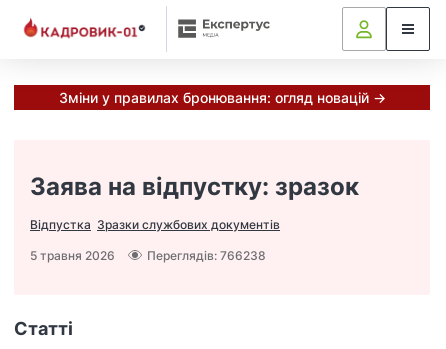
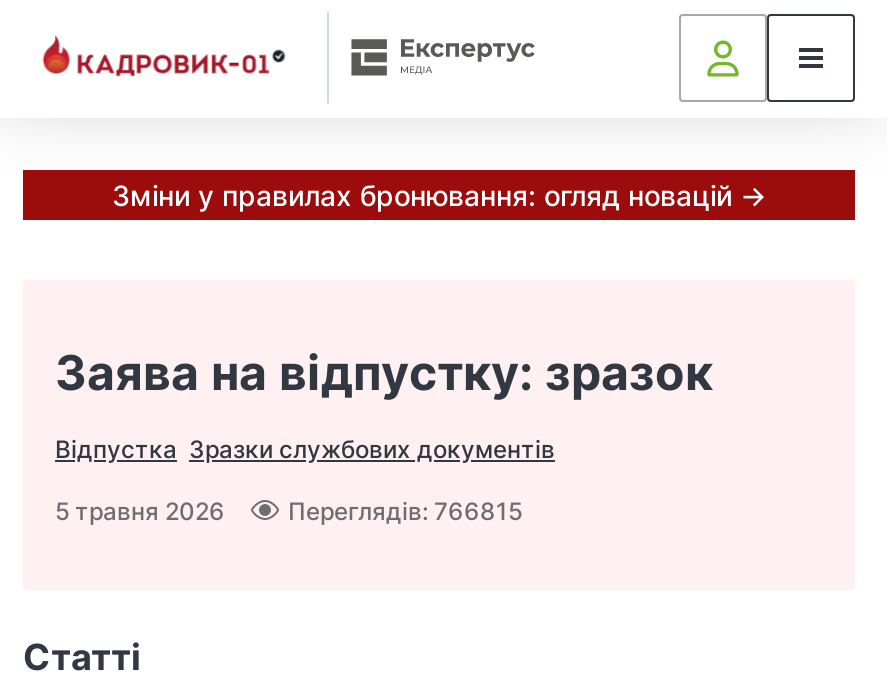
[146,247,265,262] Переглядів: 766238 -> [288,495,522,525] Переглядів: 766815

